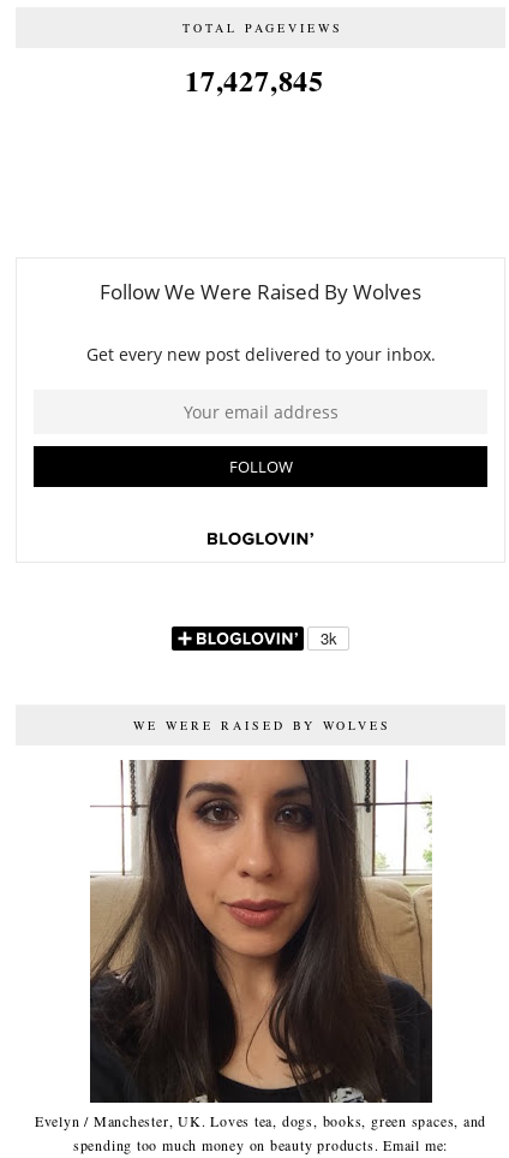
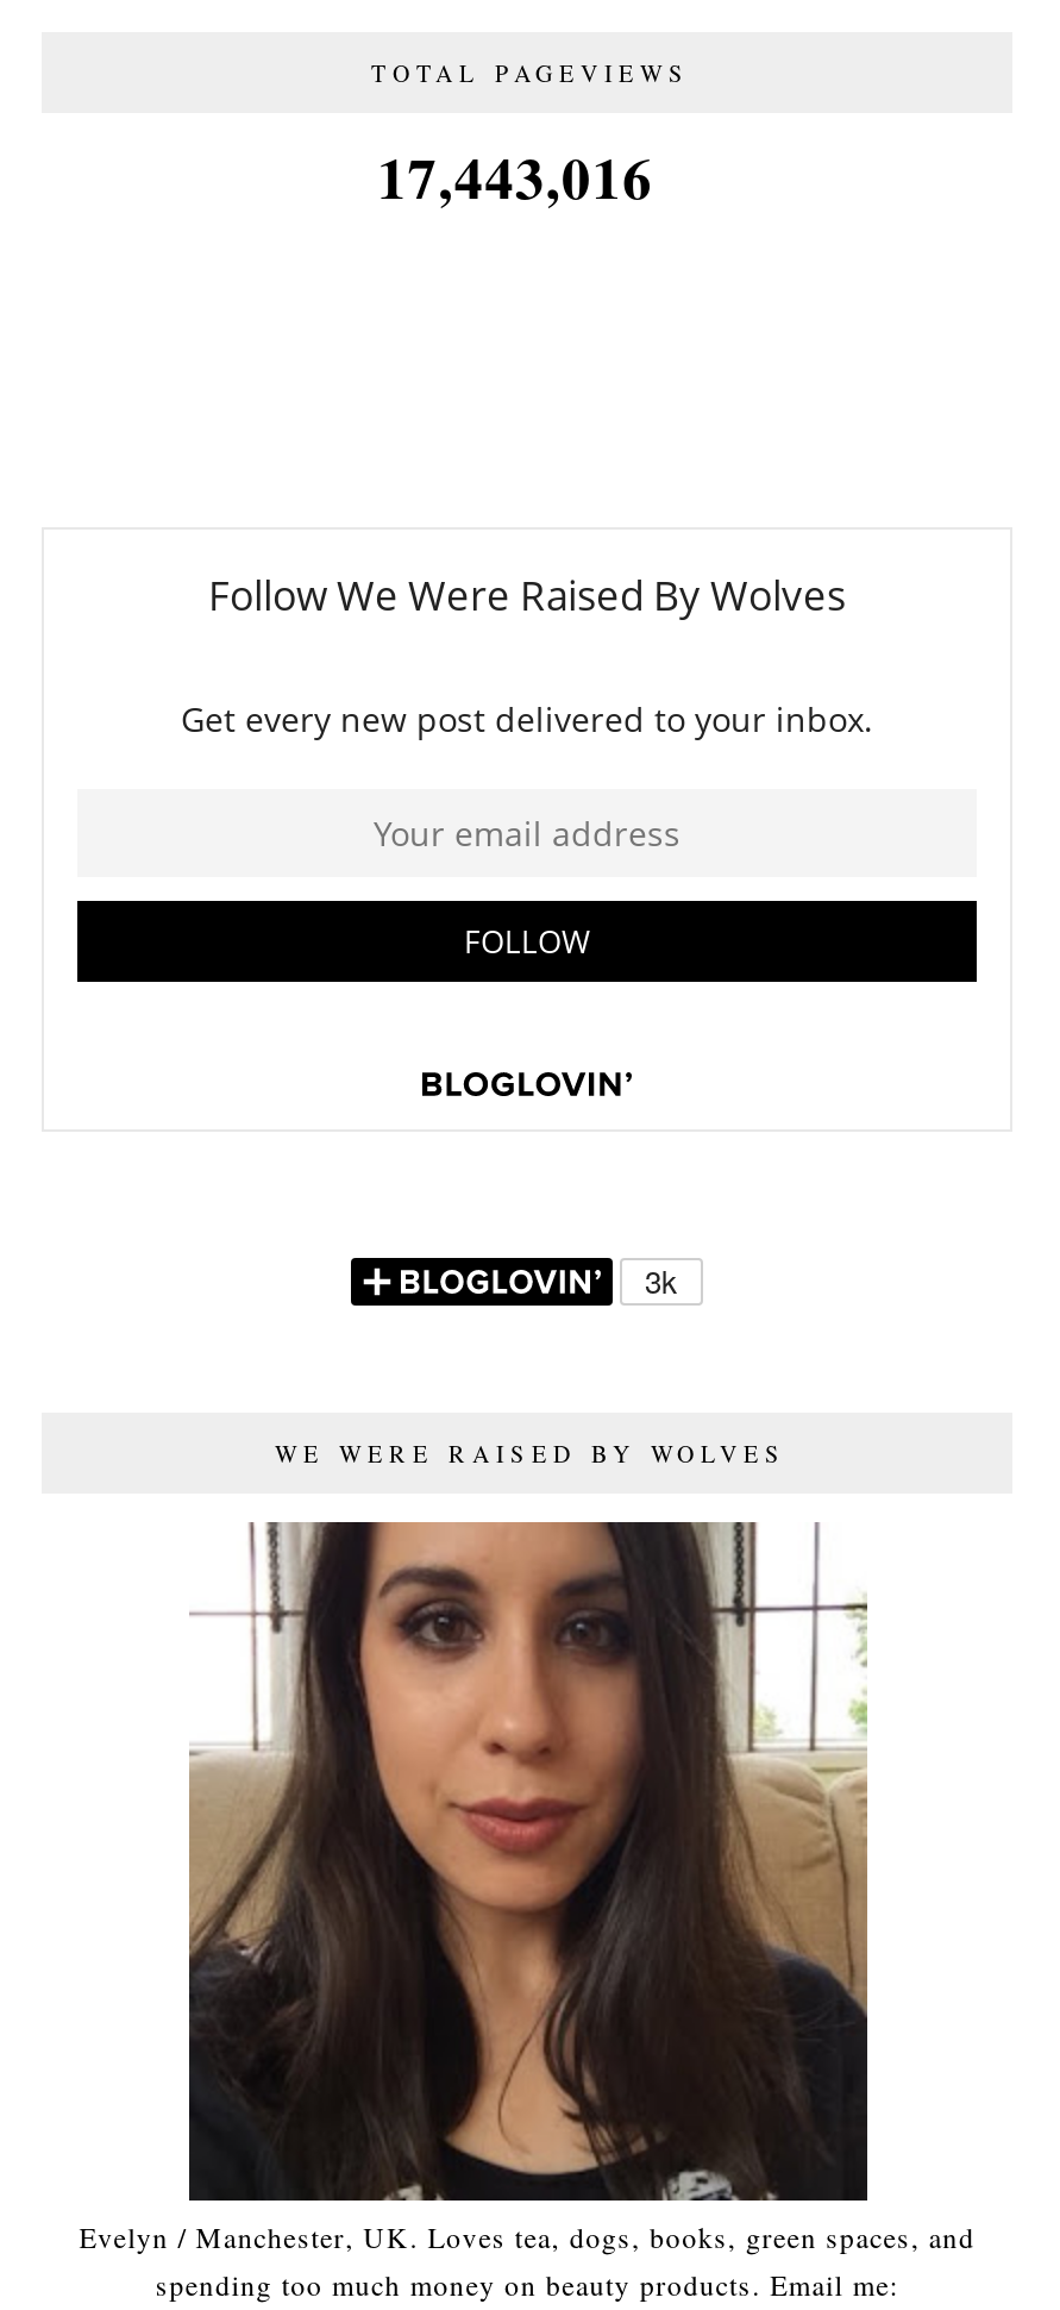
[185,59,324,101] 17,427,845 -> [377,134,653,217] 17,443,016

